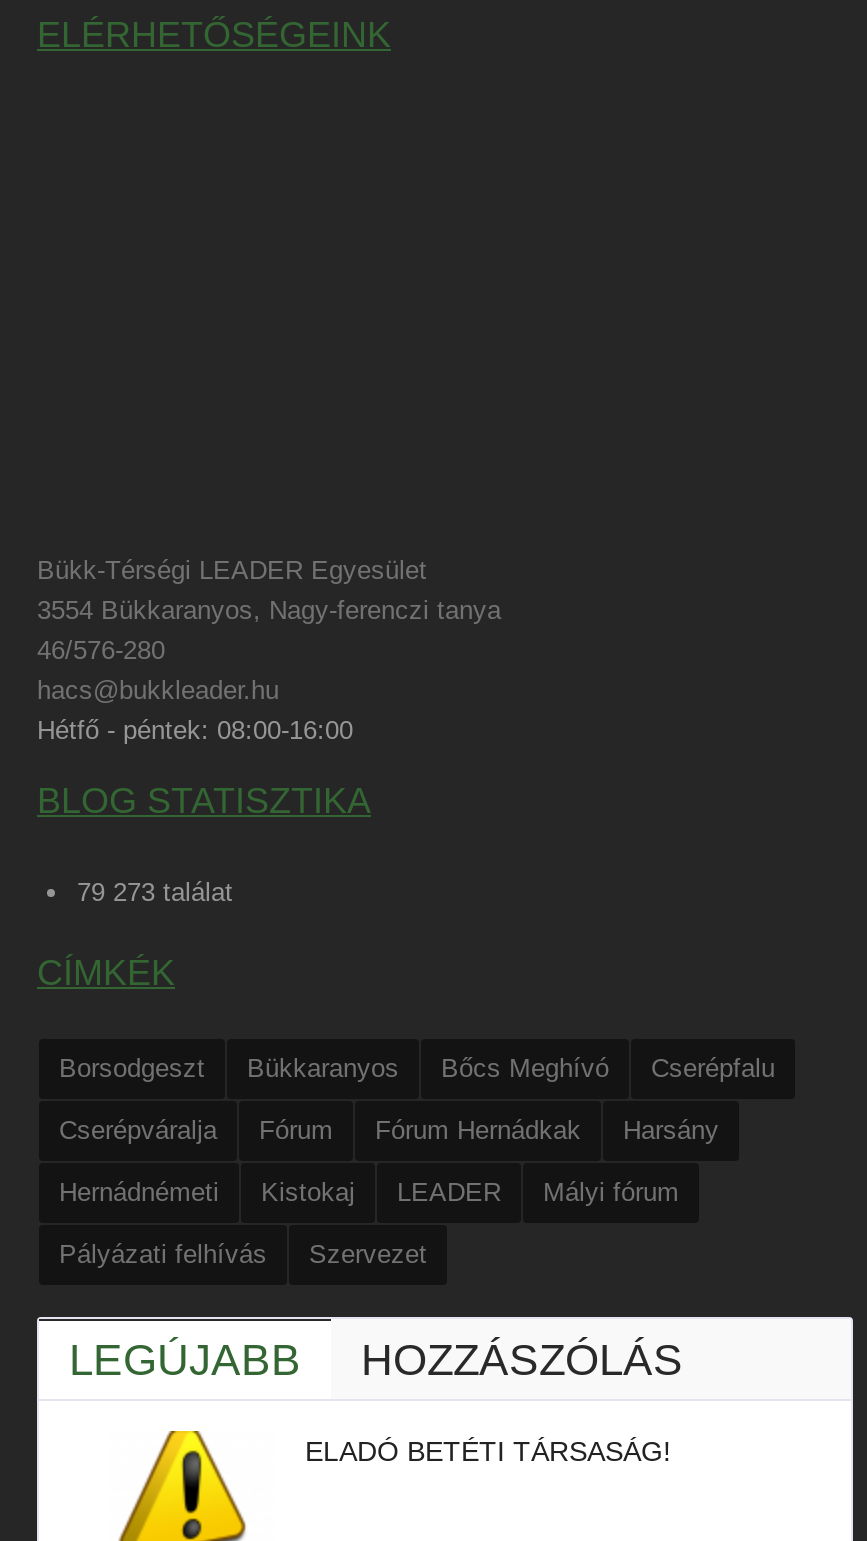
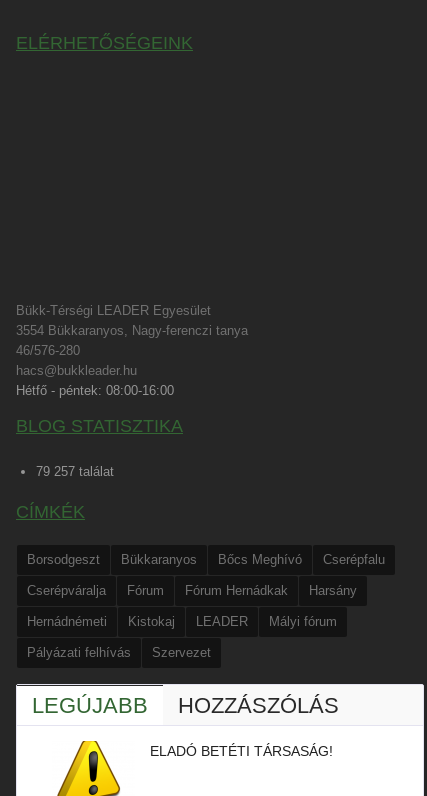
[77,877,233,907] 79 273 találat -> [36,464,114,479] 79 257 találat

